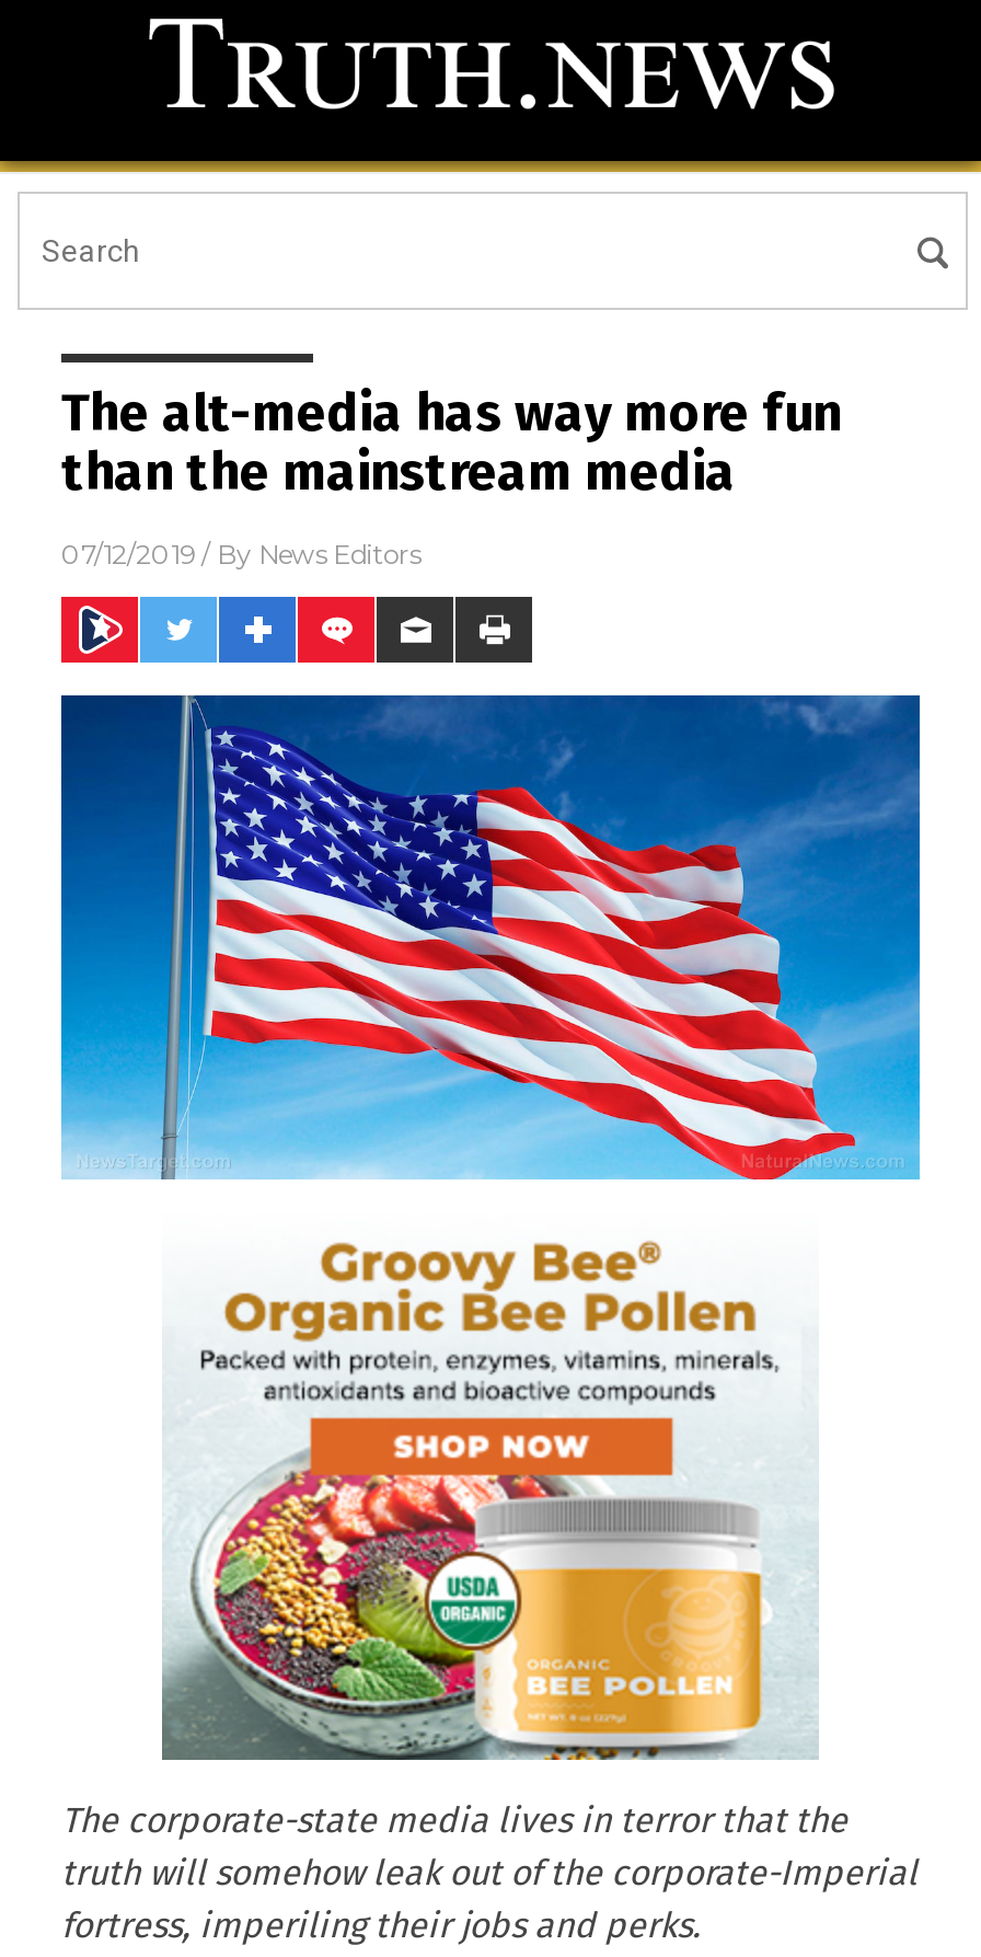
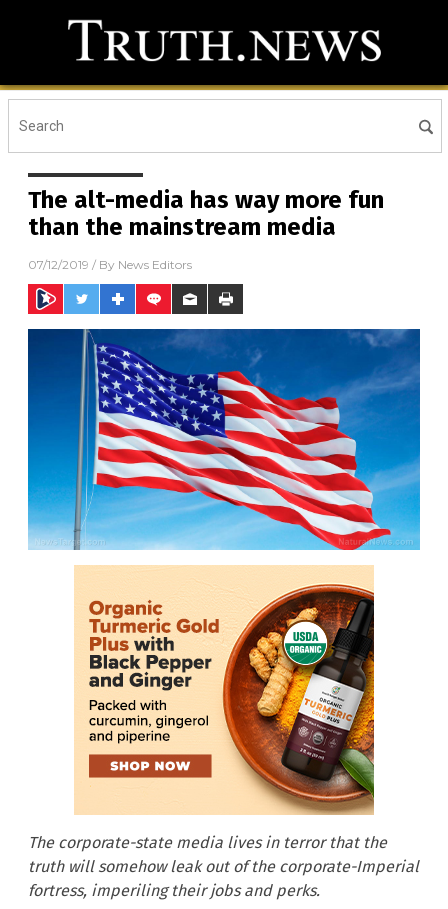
[160,1215,819,1762] [image] -> [74,565,375,815] [image]

